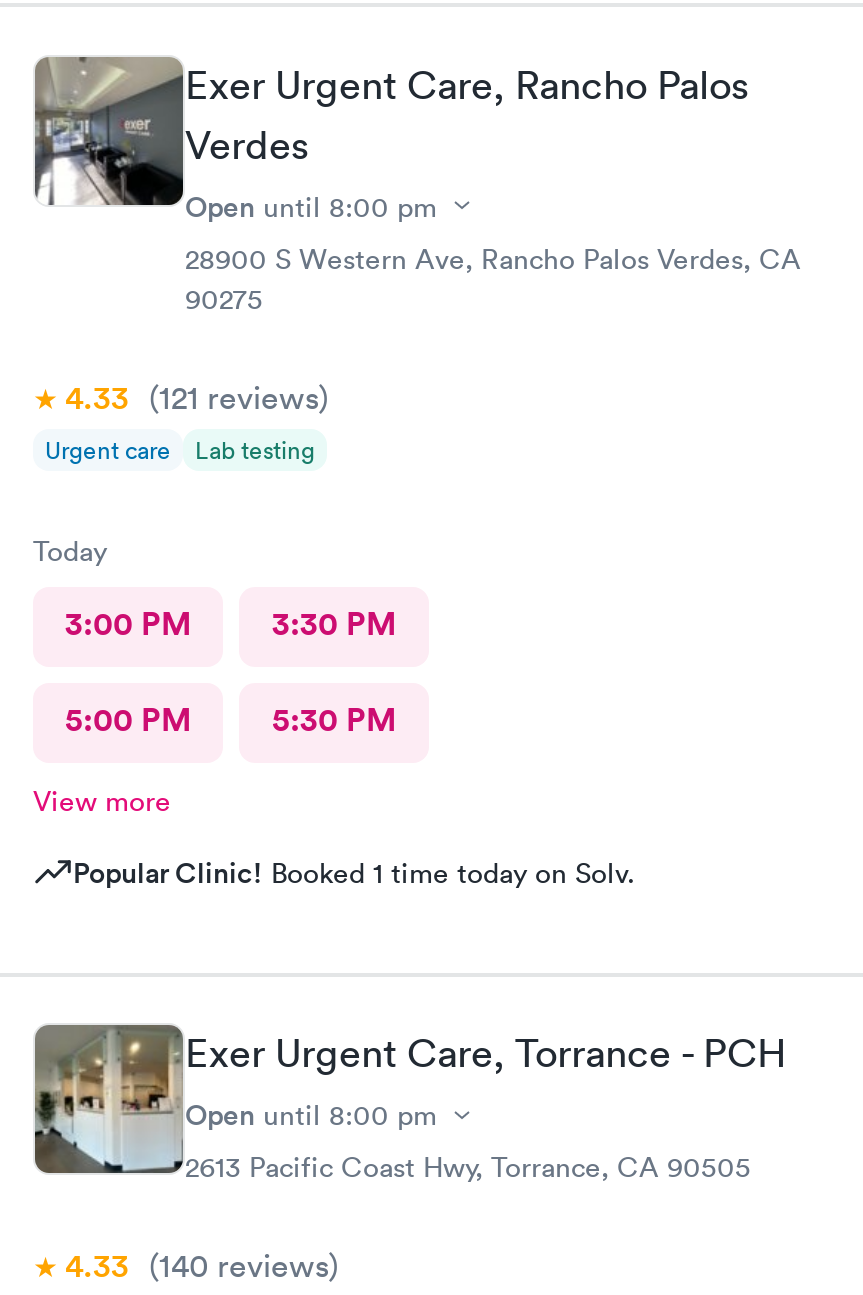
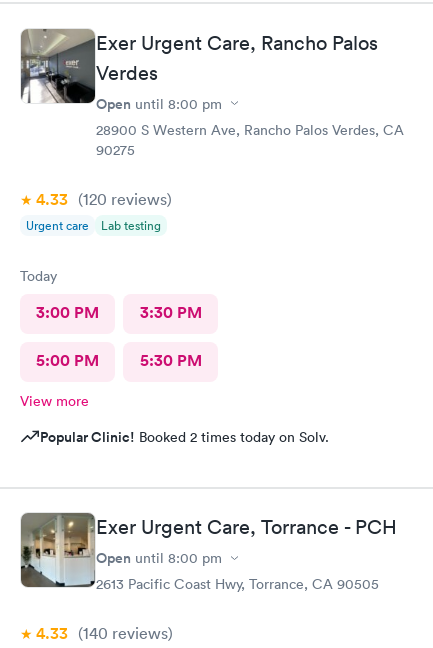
[65,376,329,418] 4.33 (121 reviews) -> [36,188,172,209] 4.33 (120 reviews)
[73,852,635,892] Popular Clinic! Booked 1 time today on Solv. -> [40,426,329,446] Popular Clinic! Booked 2 times today on Solv.

